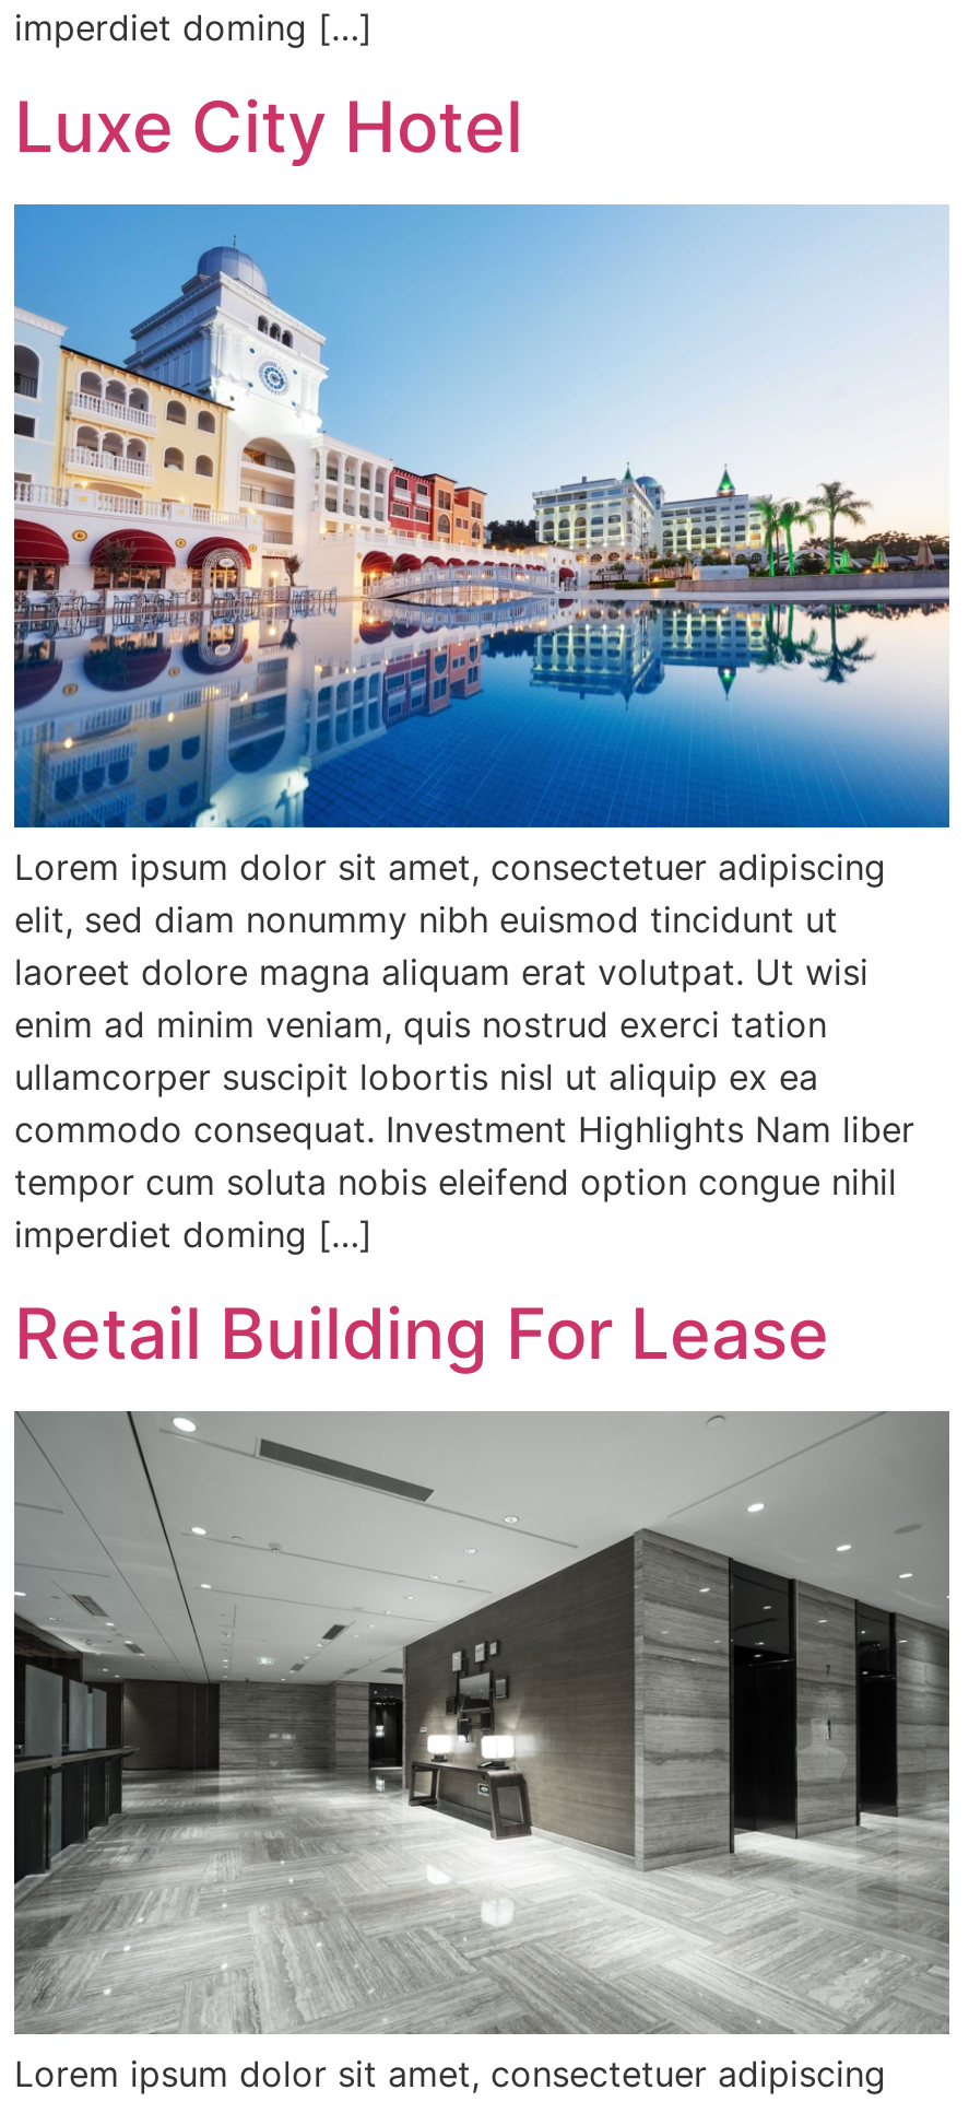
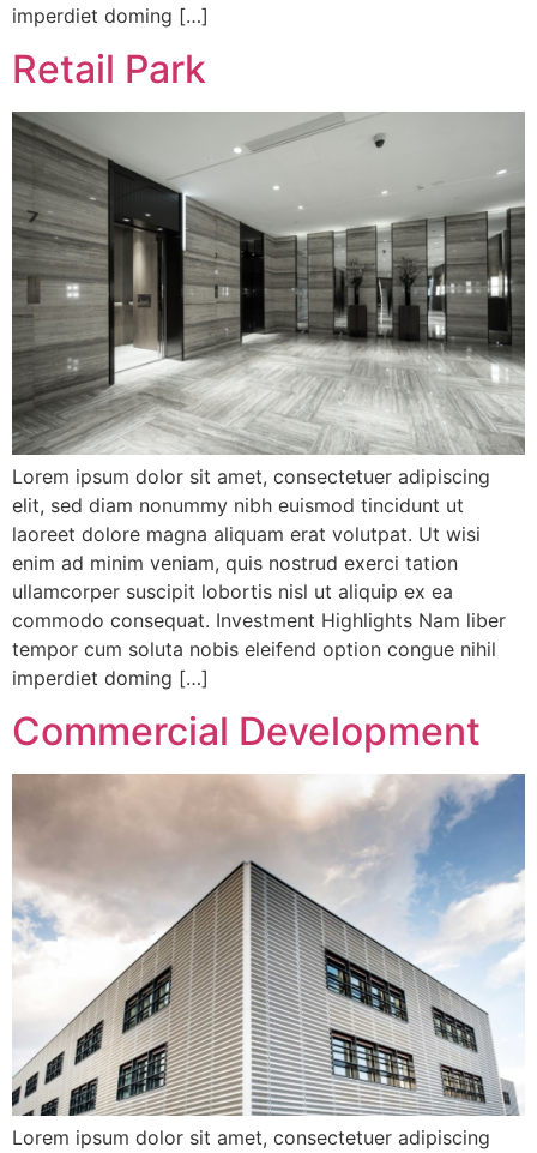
[14,83,523,168] Luxe City Hotel -> [12,45,206,92] Retail Park
[12,203,949,831] [image] -> [11,110,526,455] [image]
[14,1290,829,1375] Retail Building For Lease -> [12,708,481,755] Commercial Development
[12,1412,952,2035] [image] -> [12,774,525,1116] [image]

